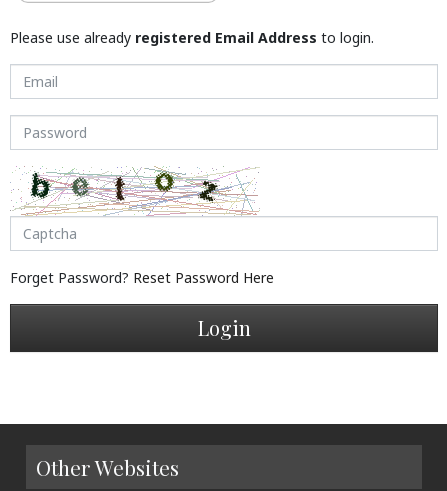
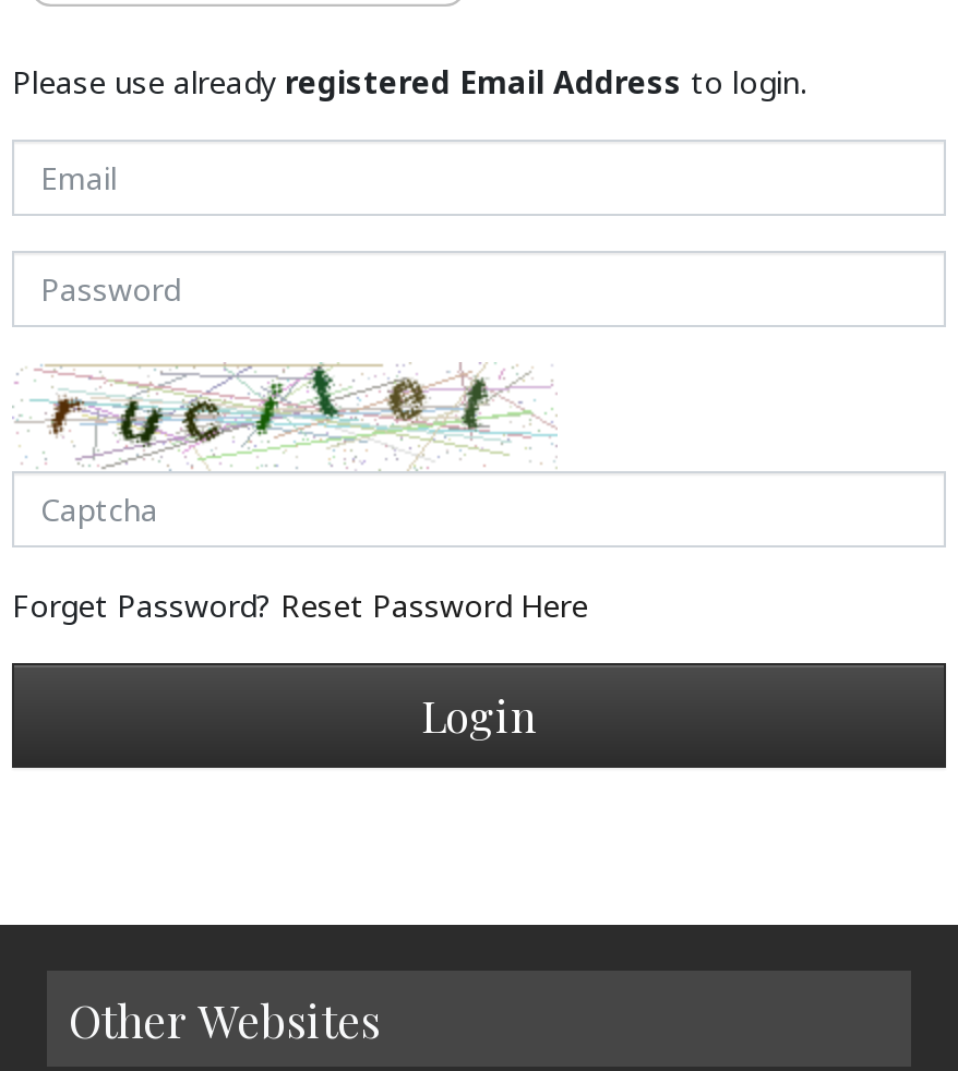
[19,167,258,216] [image] -> [21,362,555,471] [image]

